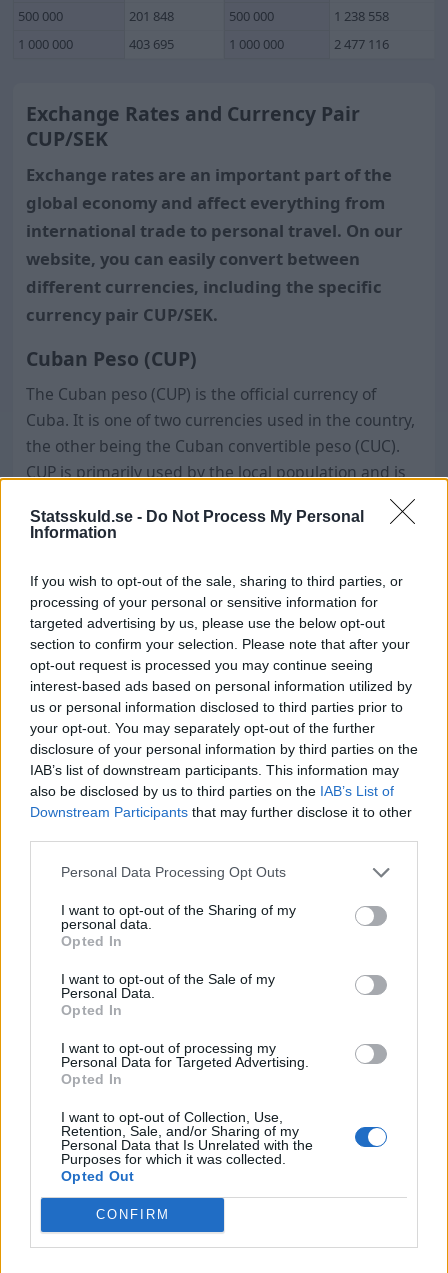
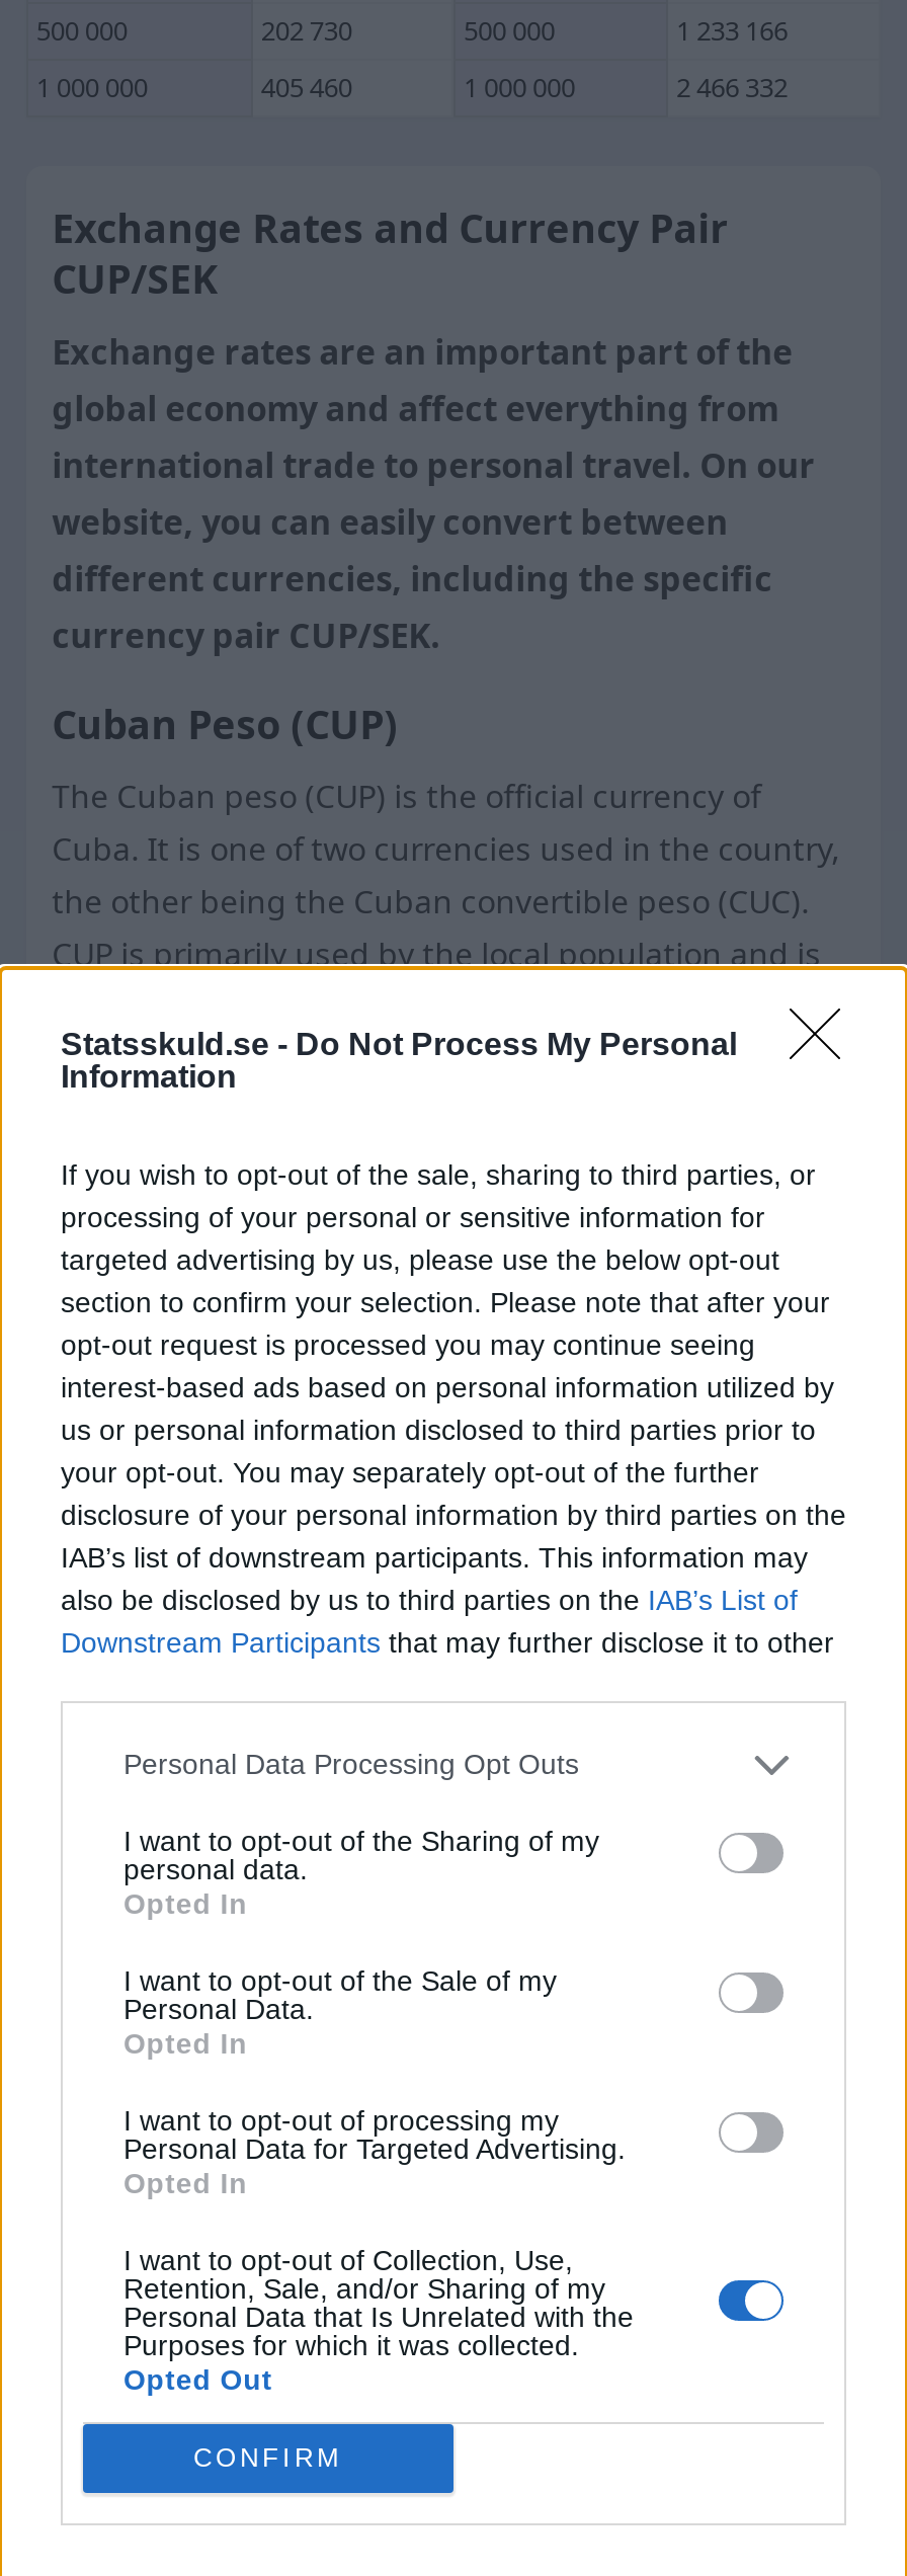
[129,6,174,24] 201 848 -> [261,11,352,48] 202 730
[334,6,389,24] 1 238 558 -> [676,11,788,48] 1 233 166
[129,34,174,52] 403 695 -> [261,68,352,104] 405 460
[334,34,389,52] 2 477 116 -> [676,68,788,104] 2 466 332

